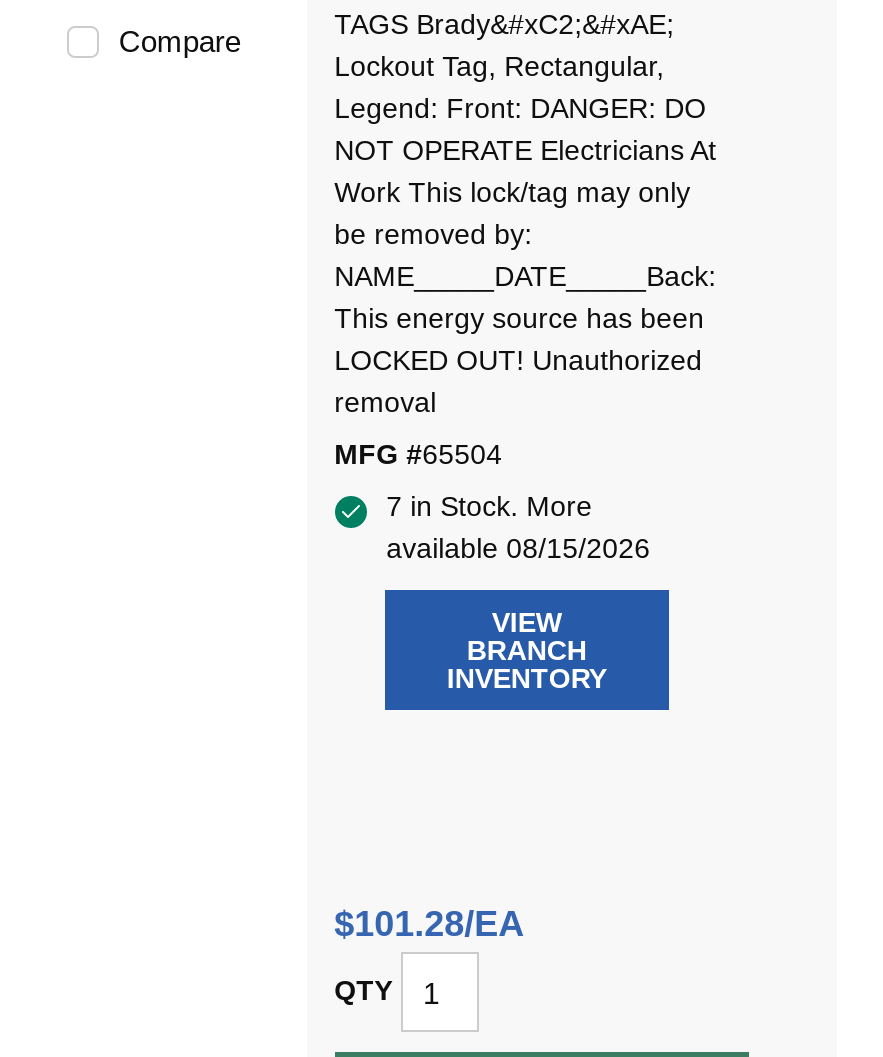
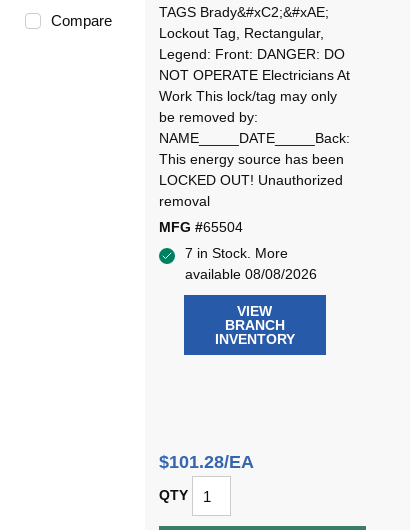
[386,532,650,564] available 08/15/2026 -> [185,266,317,282] available 08/08/2026

